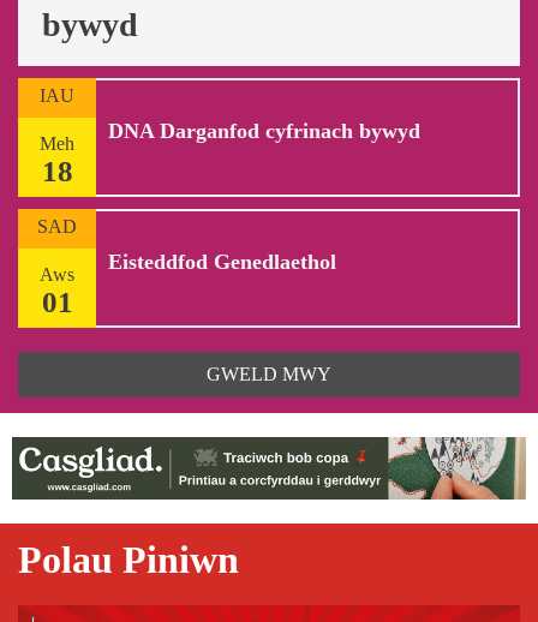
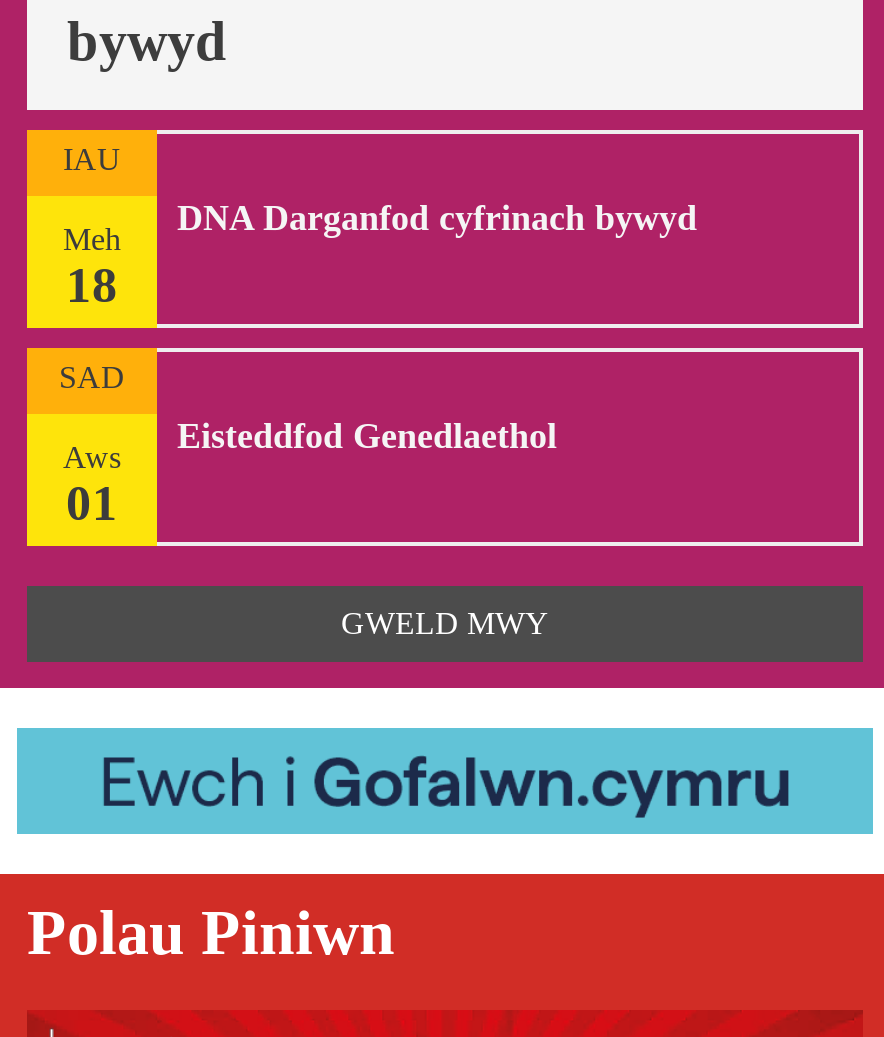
[11,436,527,501] [image] -> [15,726,875,834] [image]

